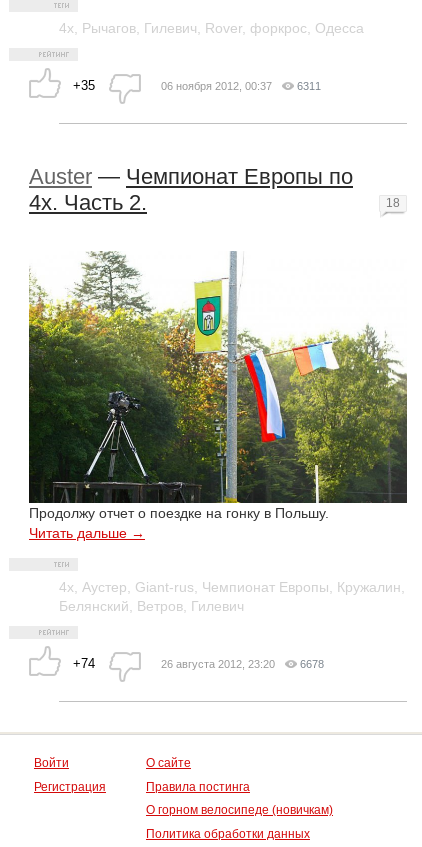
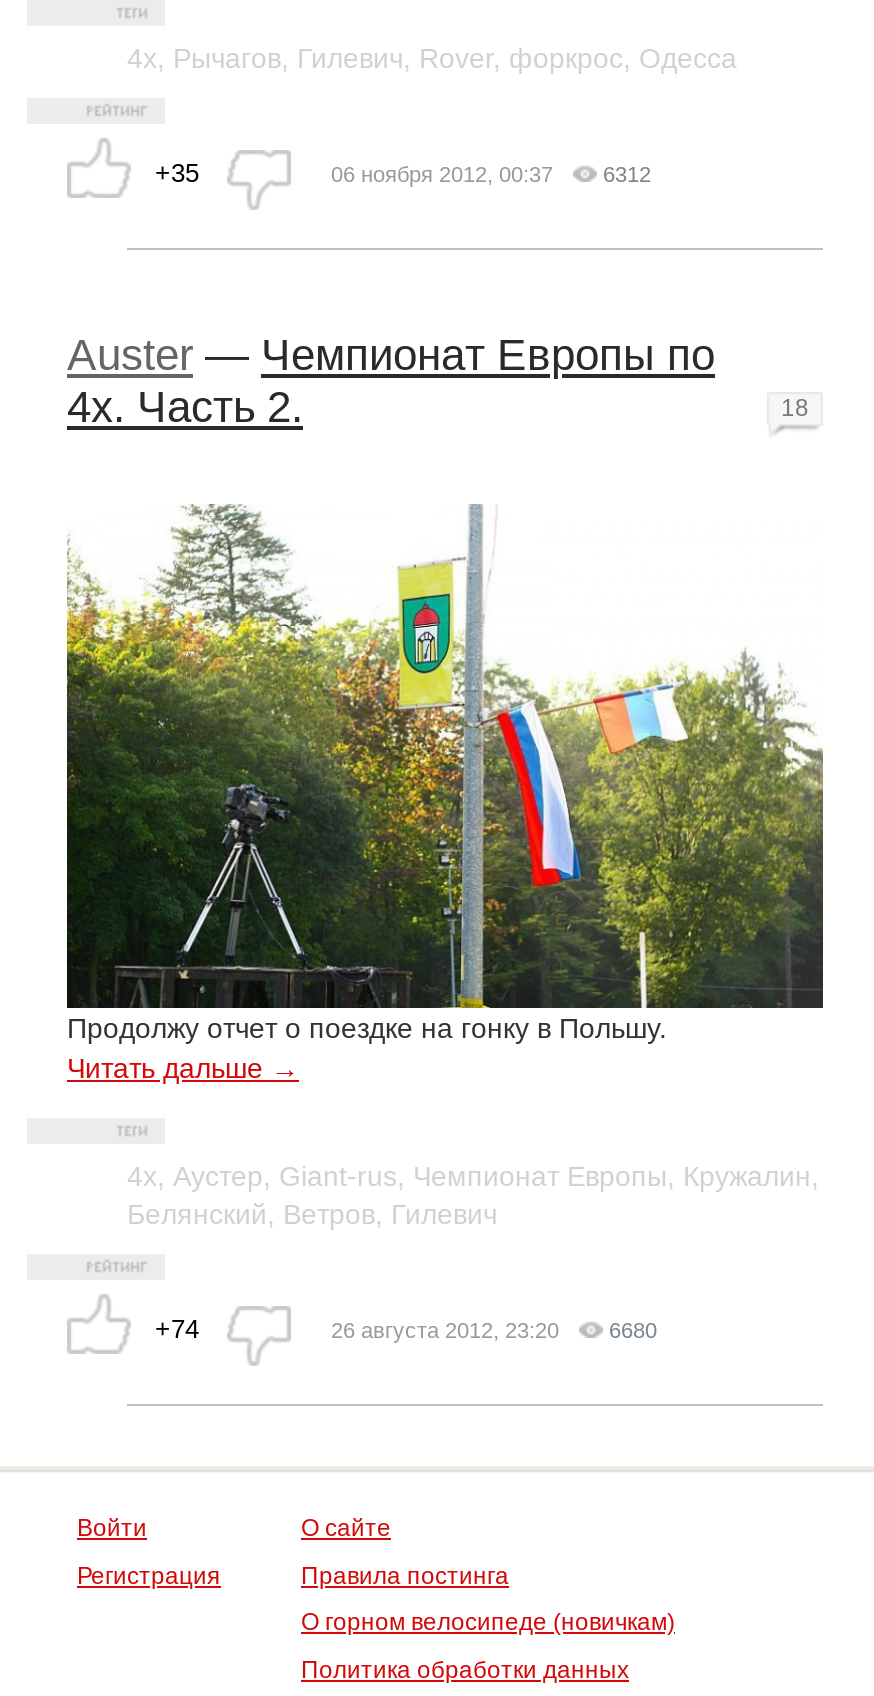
[297,80,321,92] 6311 -> [603,162,651,186] 6312
[300,658,324,670] 6678 -> [609,1318,657,1342] 6680

